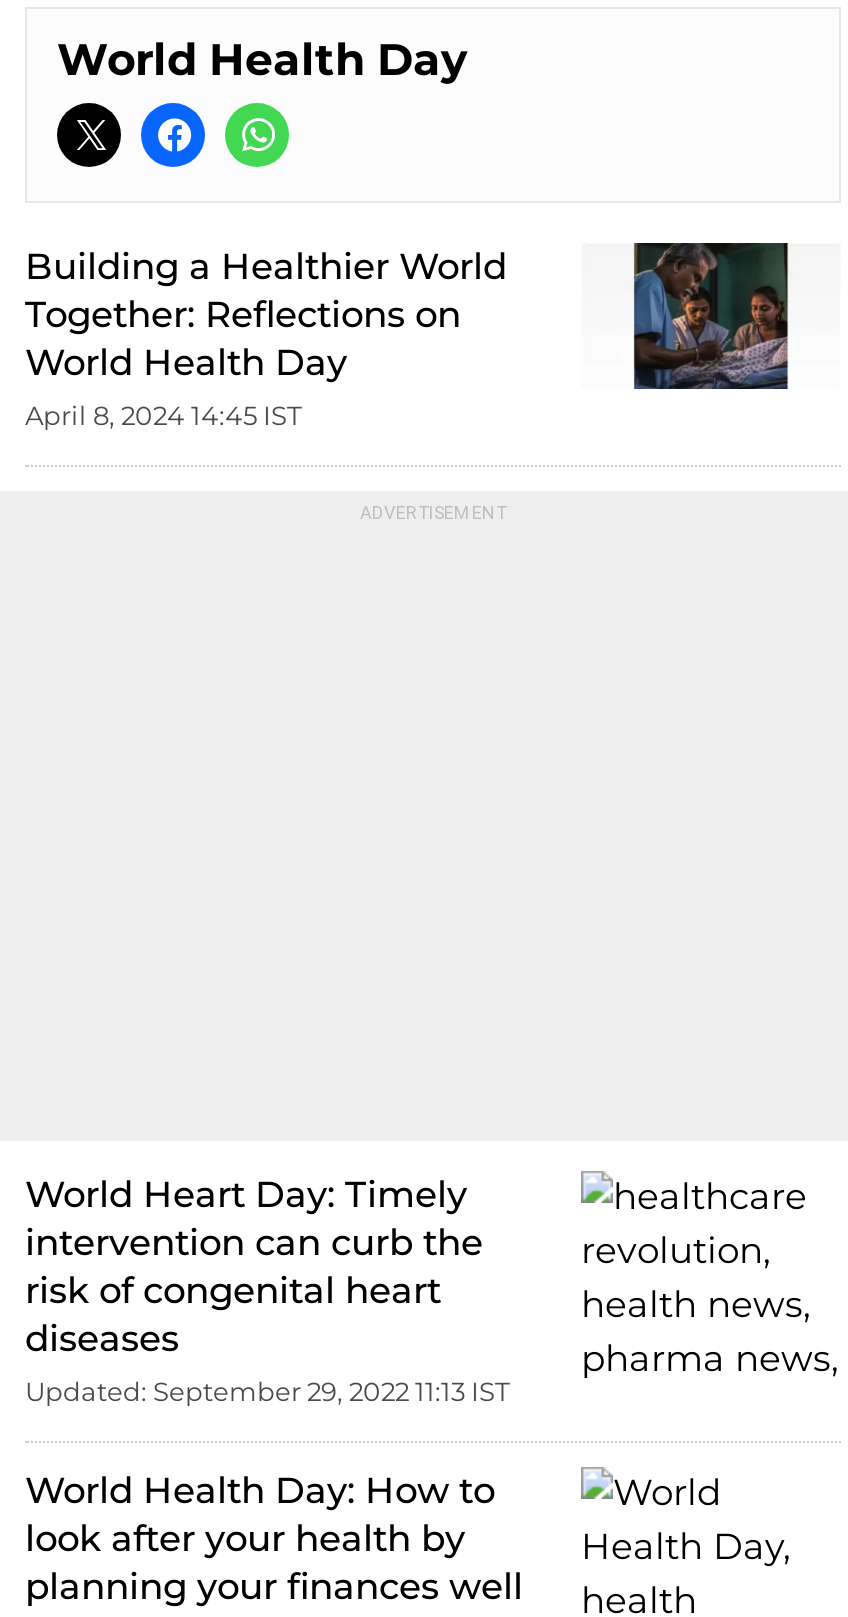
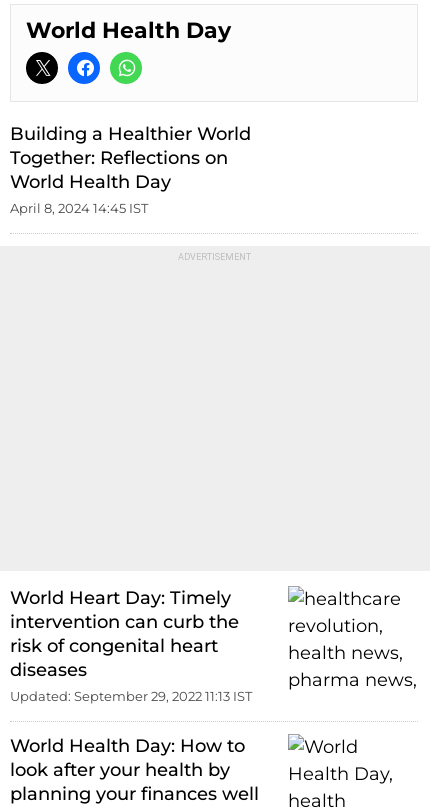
[631,241,791,391] [image] -> none

